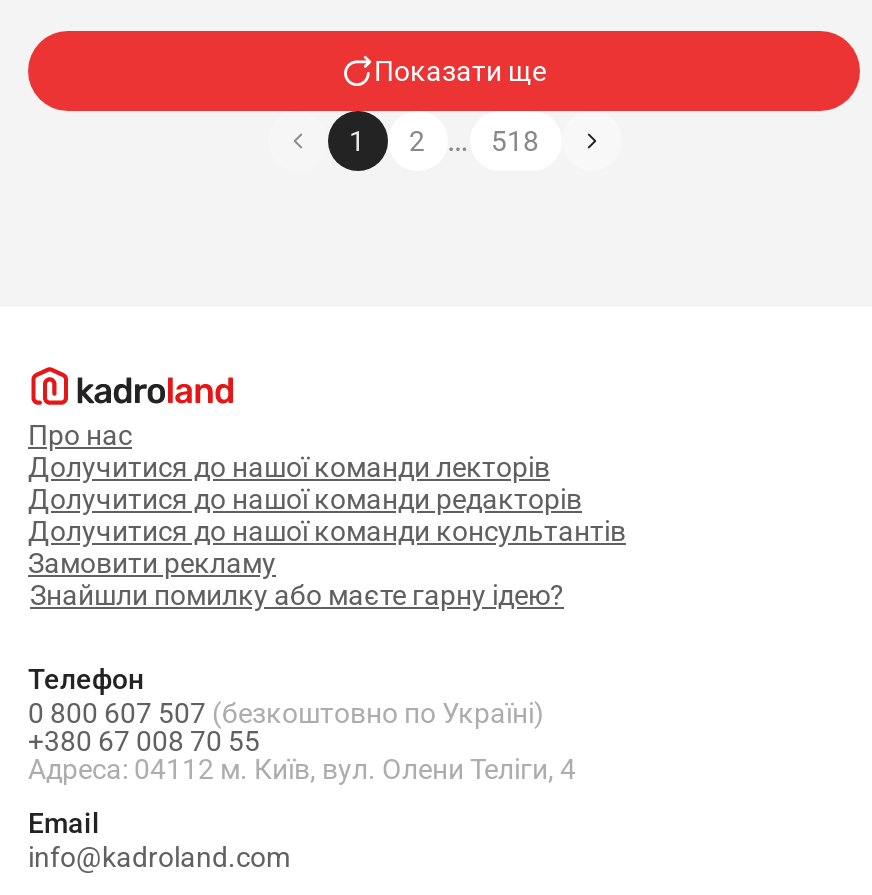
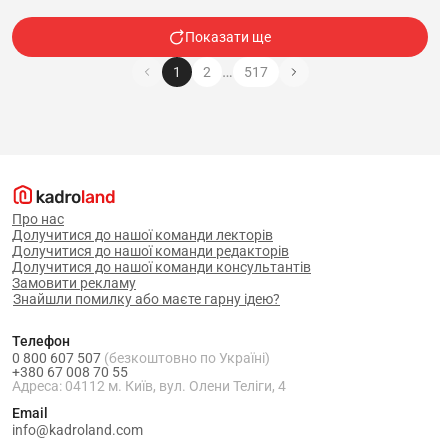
[491,125,539,157] 518 -> [243,64,267,80] 517

